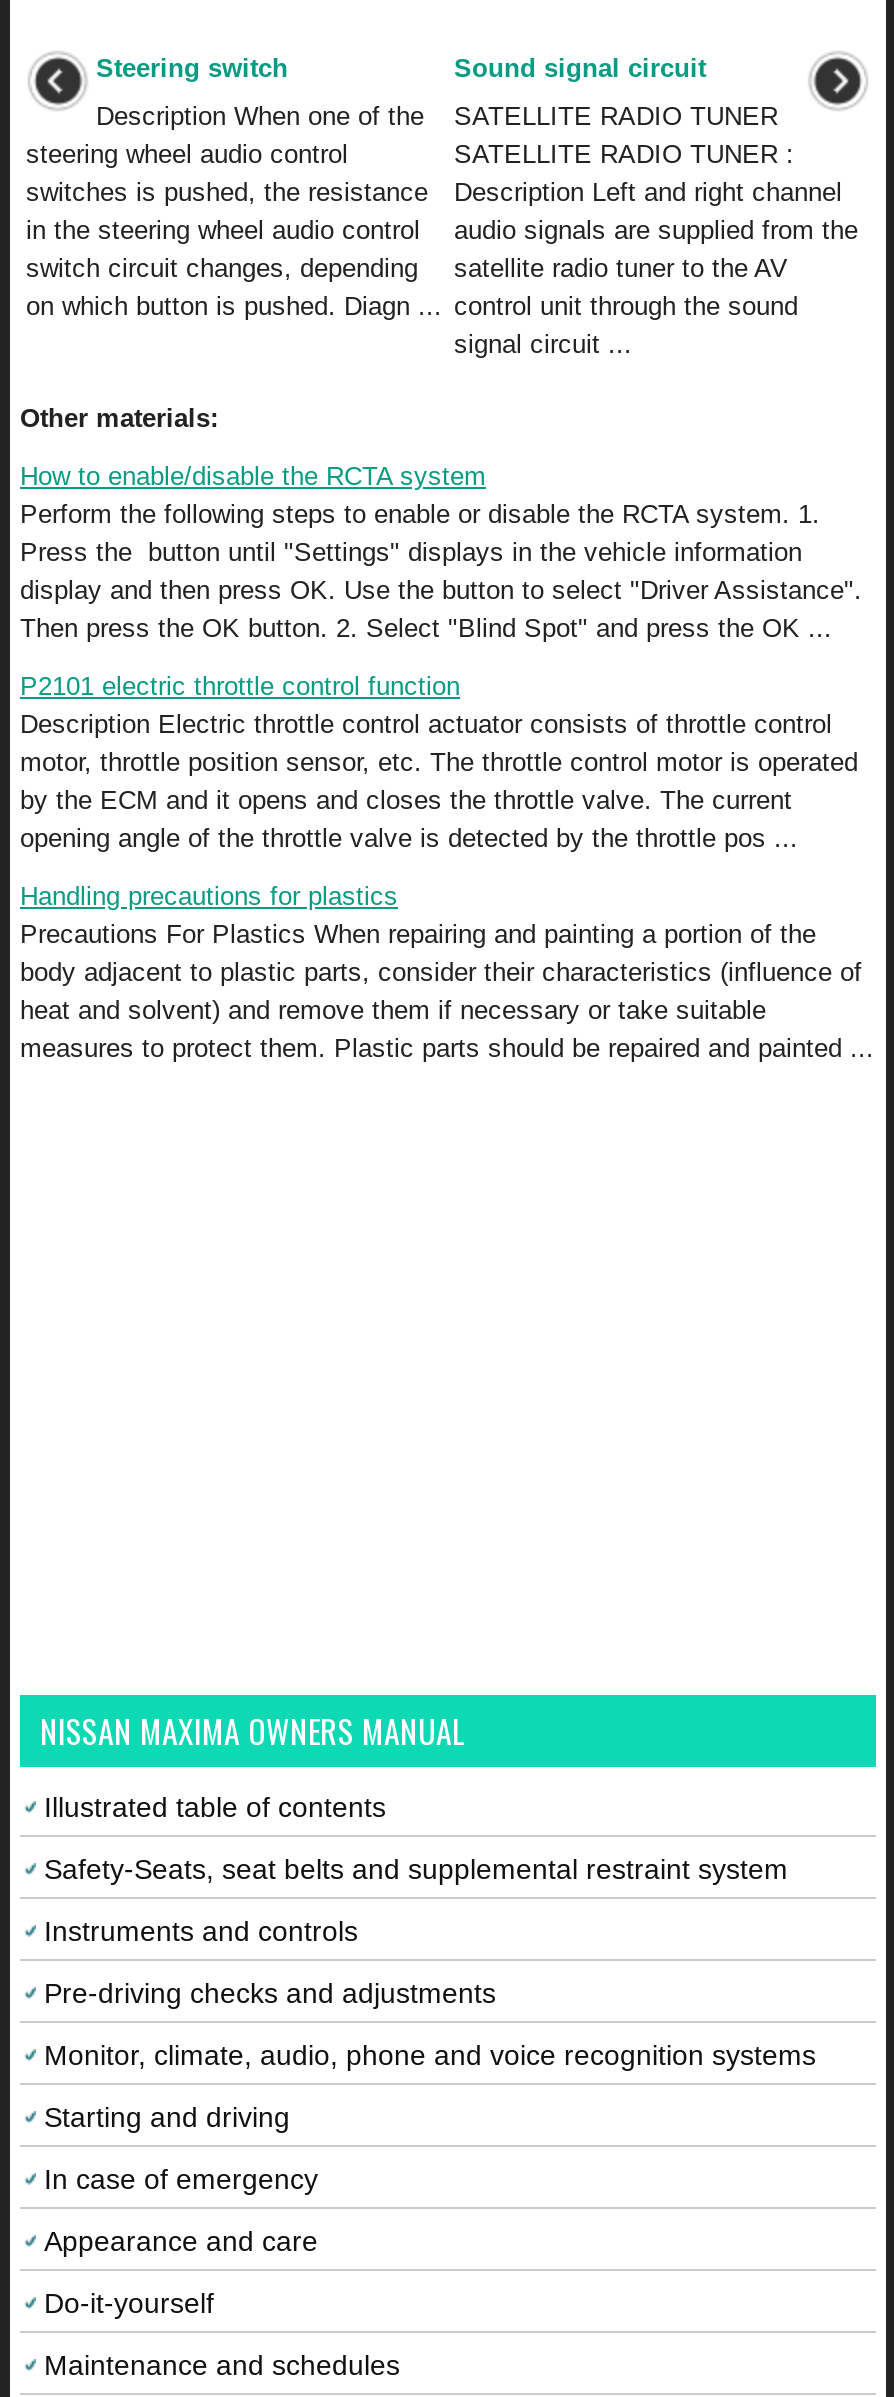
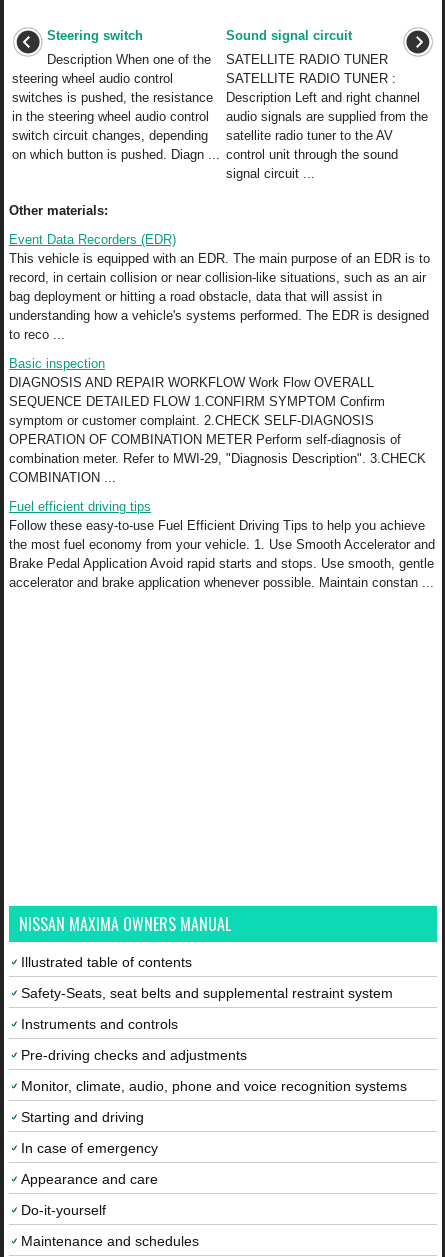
[20,462,862,644] How to enable/disable the RCTA system | Perform the following steps to enable or disable the RCTA system. 1. | Press the button until "Settings" displays in the vehicle information | display and then press OK. Use the button to select "Driver Assistance". | Then press the OK button. 2. Select "Blind Spot" and press the OK ... -> [9,232,430,342] Event Data Recorders (EDR) | This vehicle is equipped with an EDR. The main purpose of an EDR is to | record, in certain collision or near collision-like situations, such as an air | bag deployment or hitting a road obstacle, data that will assist in | understanding how a vehicle's systems performed. The EDR is designed | to reco ...
[20,672,858,854] P2101 electric throttle control function | Description Electric throttle control actuator consists of throttle control | motor, throttle position sensor, etc. The throttle control motor is operated | by the ECM and it opens and closes the throttle valve. The current | opening angle of the throttle valve is detected by the throttle pos ... -> [9,356,426,485] Basic inspection | DIAGNOSIS AND REPAIR WORKFLOW Work Flow OVERALL | SEQUENCE DETAILED FLOW 1.CONFIRM SYMPTOM Confirm | symptom or customer complaint. 2.CHECK SELF-DIAGNOSIS | OPERATION OF COMBINATION METER Perform self-diagnosis of | combination meter. Refer to MWI-29, "Diagnosis Description". 3.CHECK | COMBINATION ...
[20,882,874,1064] Handling precautions for plastics | Precautions For Plastics When repairing and painting a portion of the | body adjacent to plastic parts, consider their characteristics (influence of | heat and solvent) and remove them if necessary or take suitable | measures to protect them. Plastic parts should be repaired and painted ... -> [9,499,435,590] Fuel efficient driving tips | Follow these easy-to-use Fuel Efficient Driving Tips to help you achieve | the most fuel economy from your vehicle. 1. Use Smooth Accelerator and | Brake Pedal Application Avoid rapid starts and stops. Use smooth, gentle | accelerator and brake application whenever possible. Maintain constan ...

